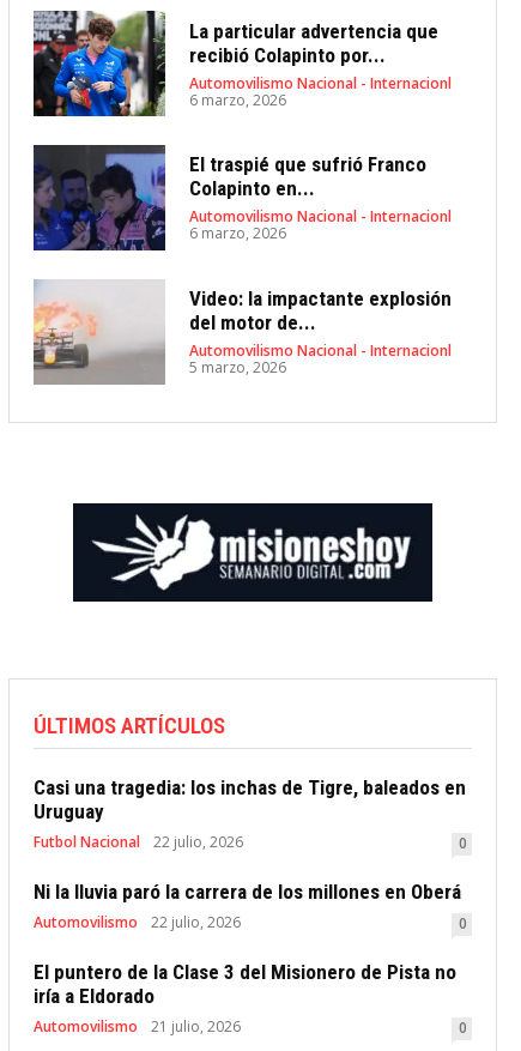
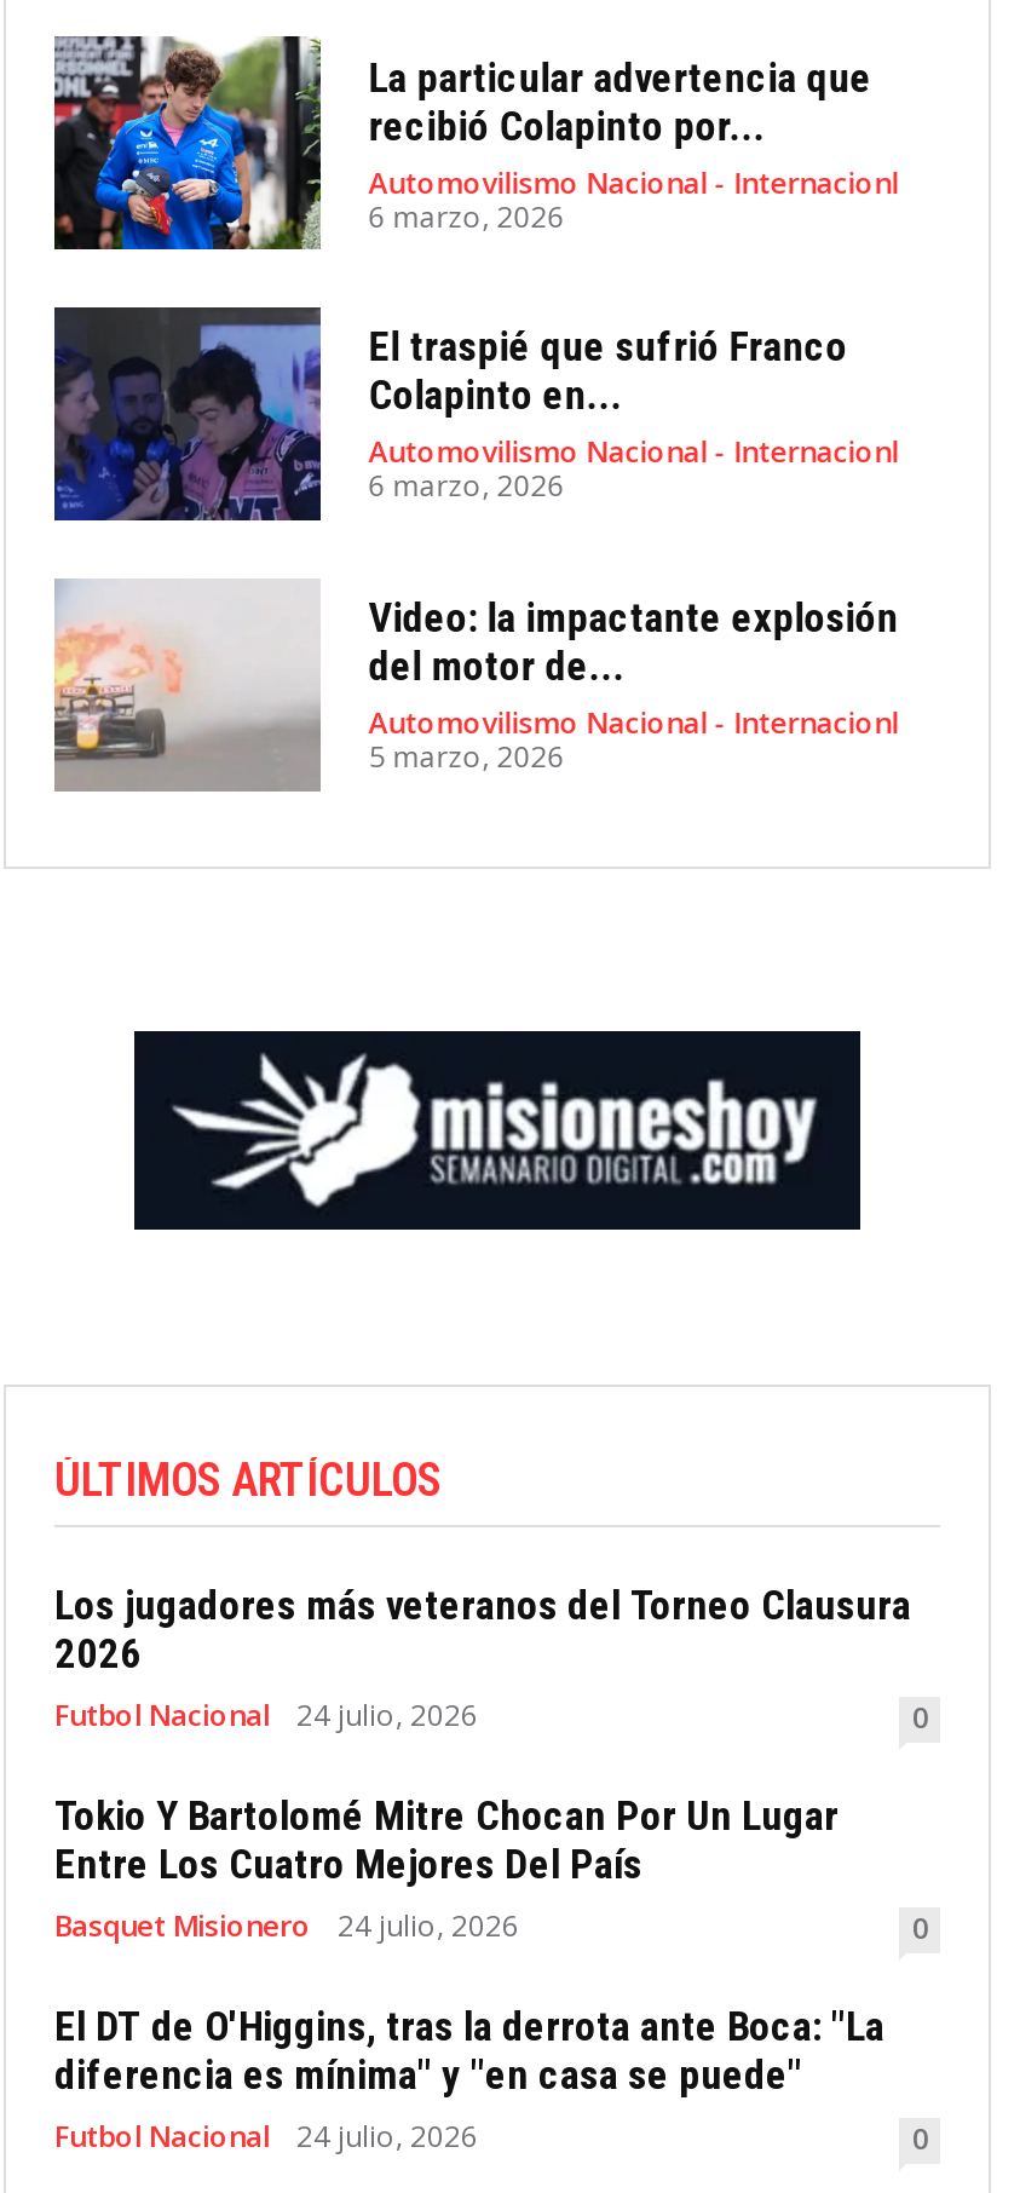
[34,775,466,823] Casi una tragedia: los inchas de Tigre, baleados en | Uruguay -> [54,1580,911,1676] Los jugadores más veteranos del Torneo Clausura | 2026
[34,831,243,852] Futbol Nacional 22 julio, 2026 -> [54,1693,478,1735] Futbol Nacional 24 julio, 2026
[34,879,461,932] Ni la lluvia paró la carrera de los millones en Oberá | Automovilismo | 22 julio, 2026 -> [54,1790,839,1945] Tokio Y Bartolomé Mitre Chocan Por Un Lugar | Entre Los Cuatro Mejores Del País | Basquet Misionero | 24 julio, 2026
[34,959,456,1036] El puntero de la Clase 3 del Misionero de Pista no | iría a Eldorado | Automovilismo | 21 julio, 2026 -> [54,2001,884,2156] El DT de O'Higgins, tras la derrota ante Boca: "La | diferencia es mínima" y "en casa se puede" | Futbol Nacional | 24 julio, 2026

